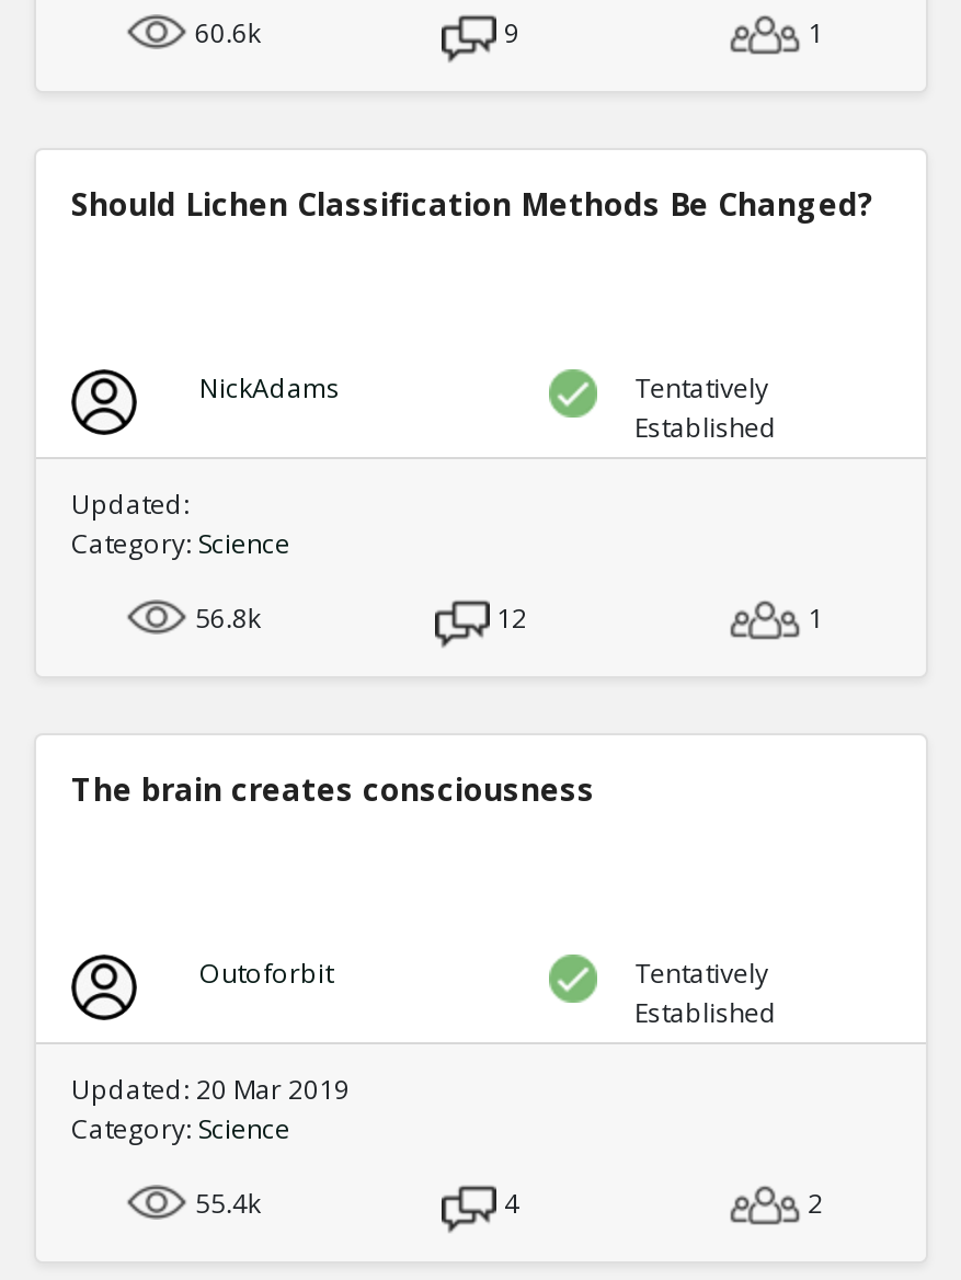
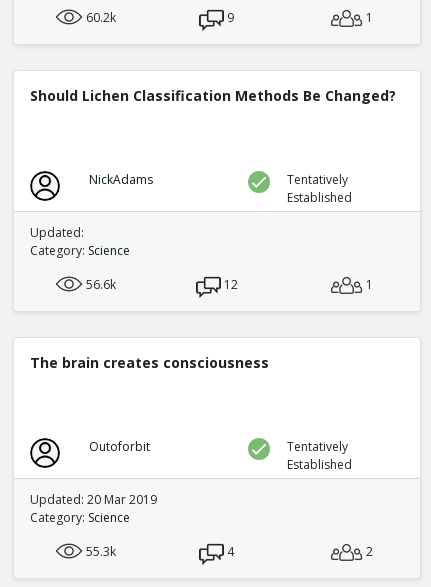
[195,14,260,52] 60.6k -> [86,9,116,26] 60.2k
[195,599,260,637] 56.8k -> [86,276,116,293] 56.6k
[195,1185,260,1222] 55.4k -> [86,543,116,560] 55.3k

